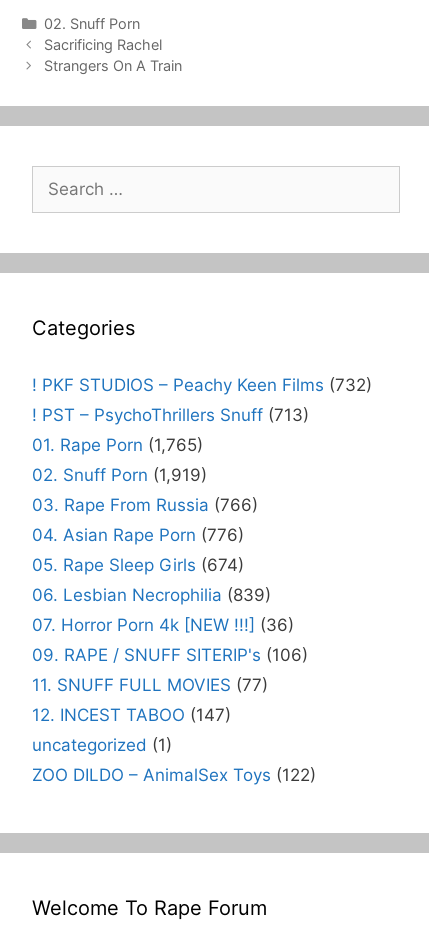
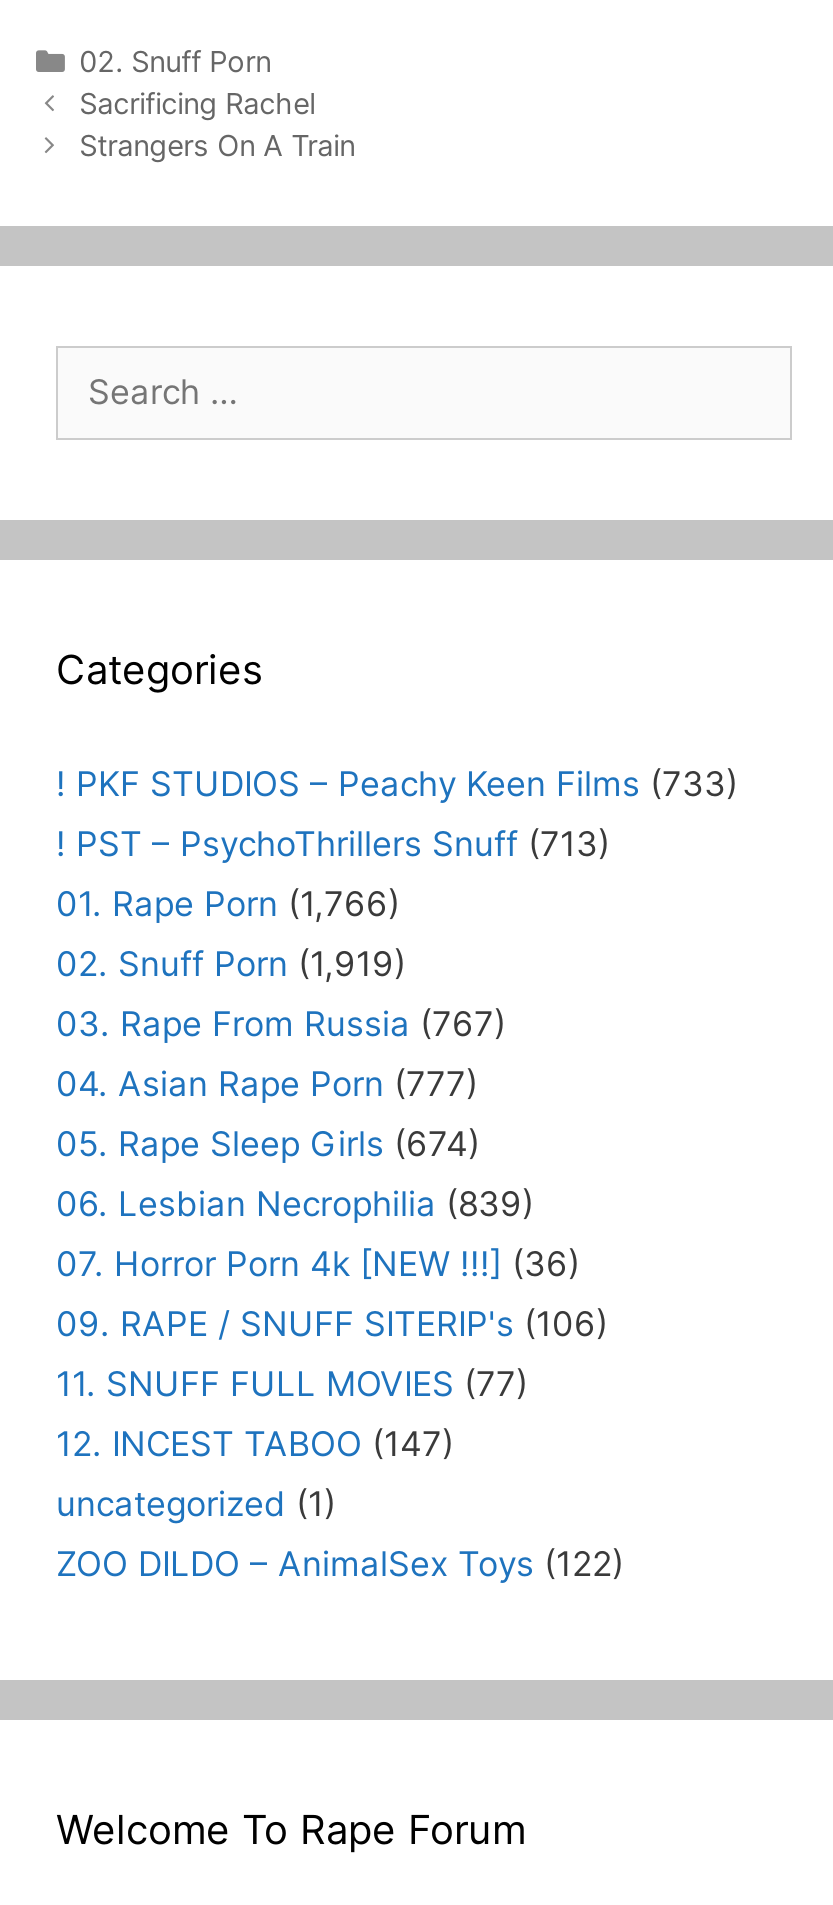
[32,375,372,395] ! PKF STUDIOS – Peachy Keen Films (732) -> [56,764,738,804] ! PKF STUDIOS – Peachy Keen Films (733)
[32,435,203,455] 01. Rape Porn (1,765) -> [56,884,400,924] 01. Rape Porn (1,766)
[32,495,258,515] 03. Rape From Russia (766) -> [56,1004,506,1044] 03. Rape From Russia (767)
[32,525,244,545] 04. Asian Rape Porn (776) -> [56,1064,478,1104] 04. Asian Rape Porn (777)

